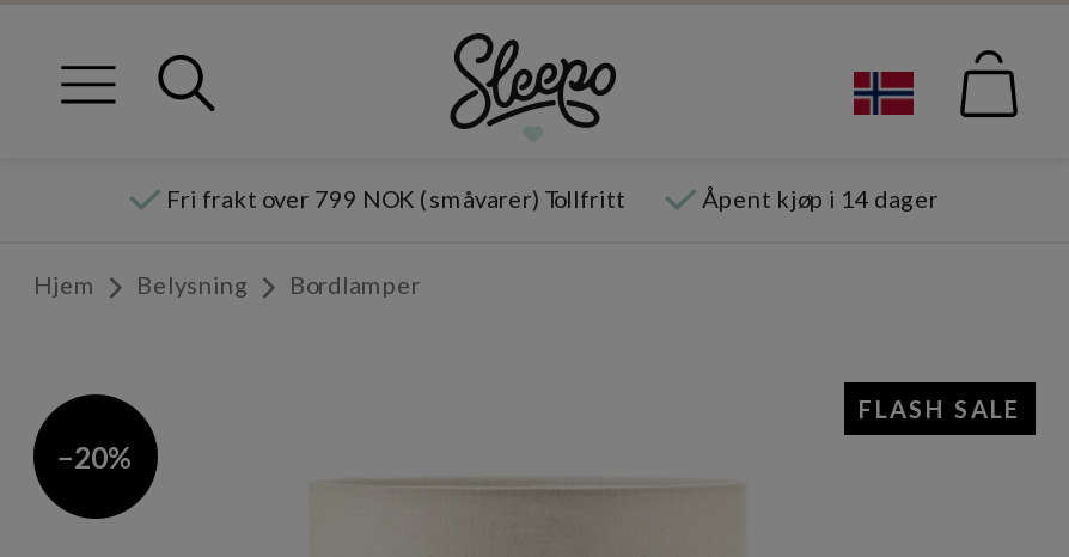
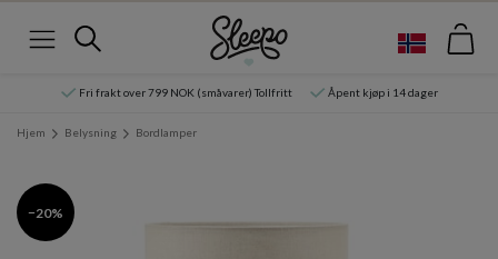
[859,394,1021,422] FLASH SALE -> none

